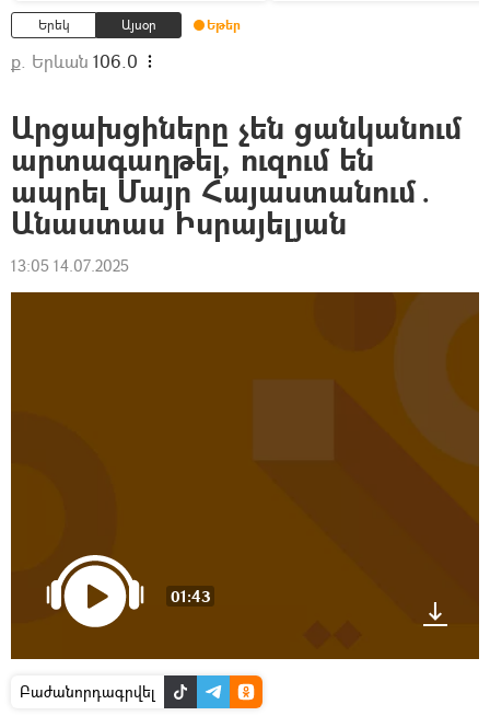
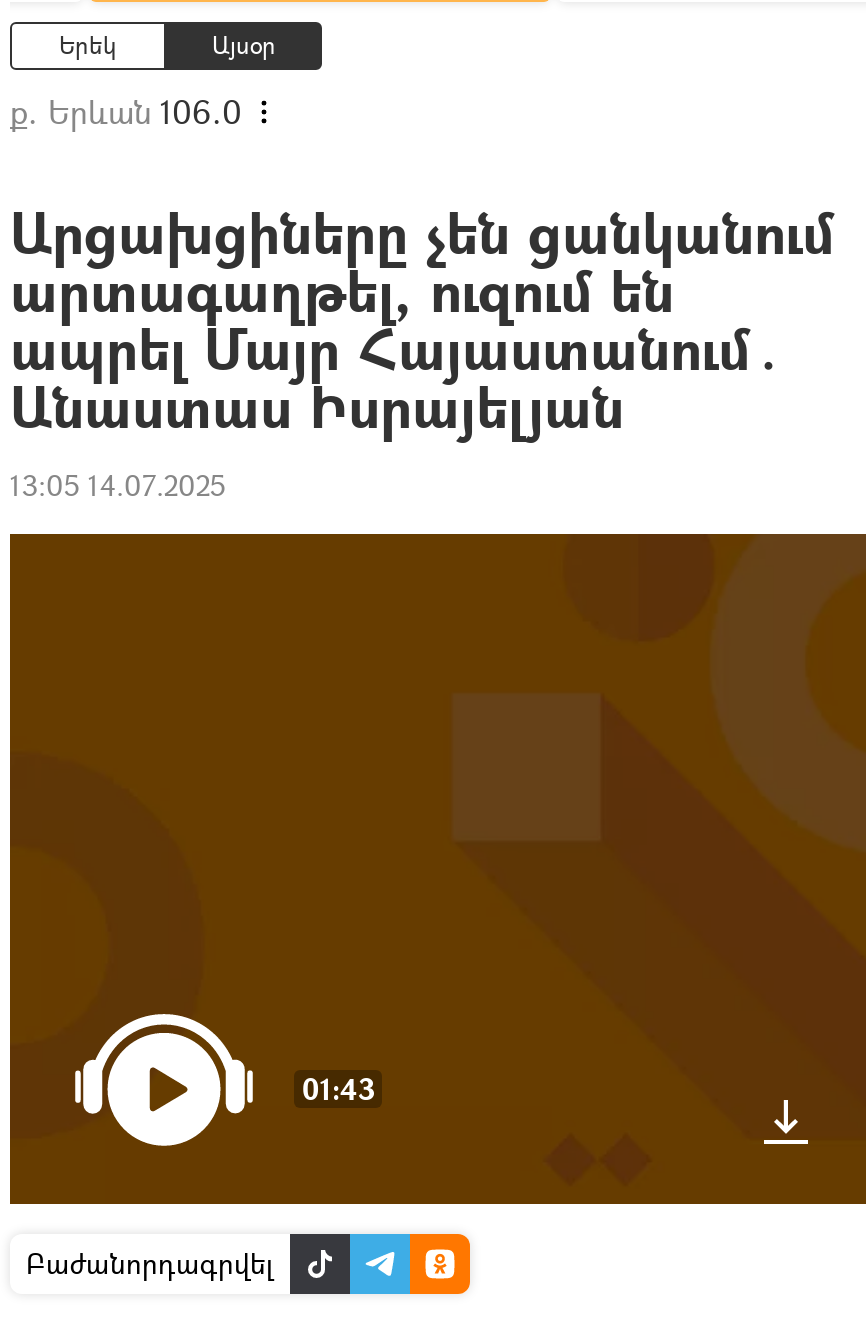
[207,15,241,34] Եթեր -> none

